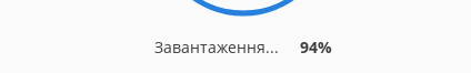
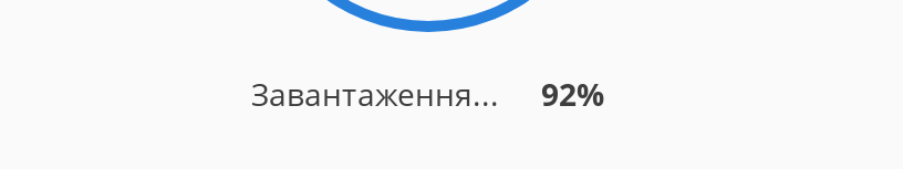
[154,36,332,57] Завантаження... 94% -> [251,72,605,114] Завантаження... 92%

